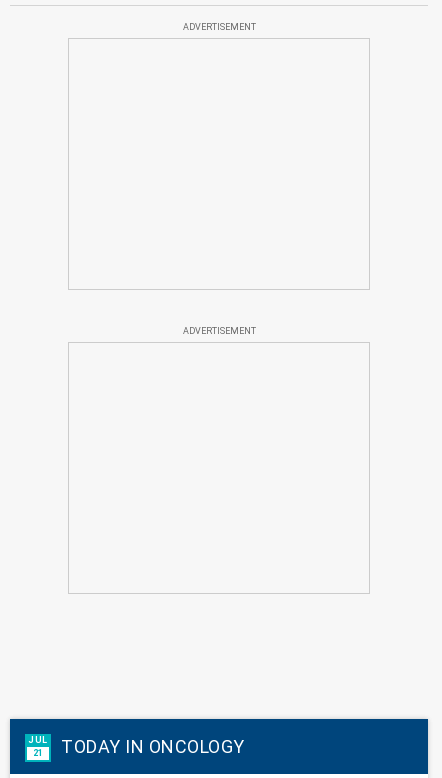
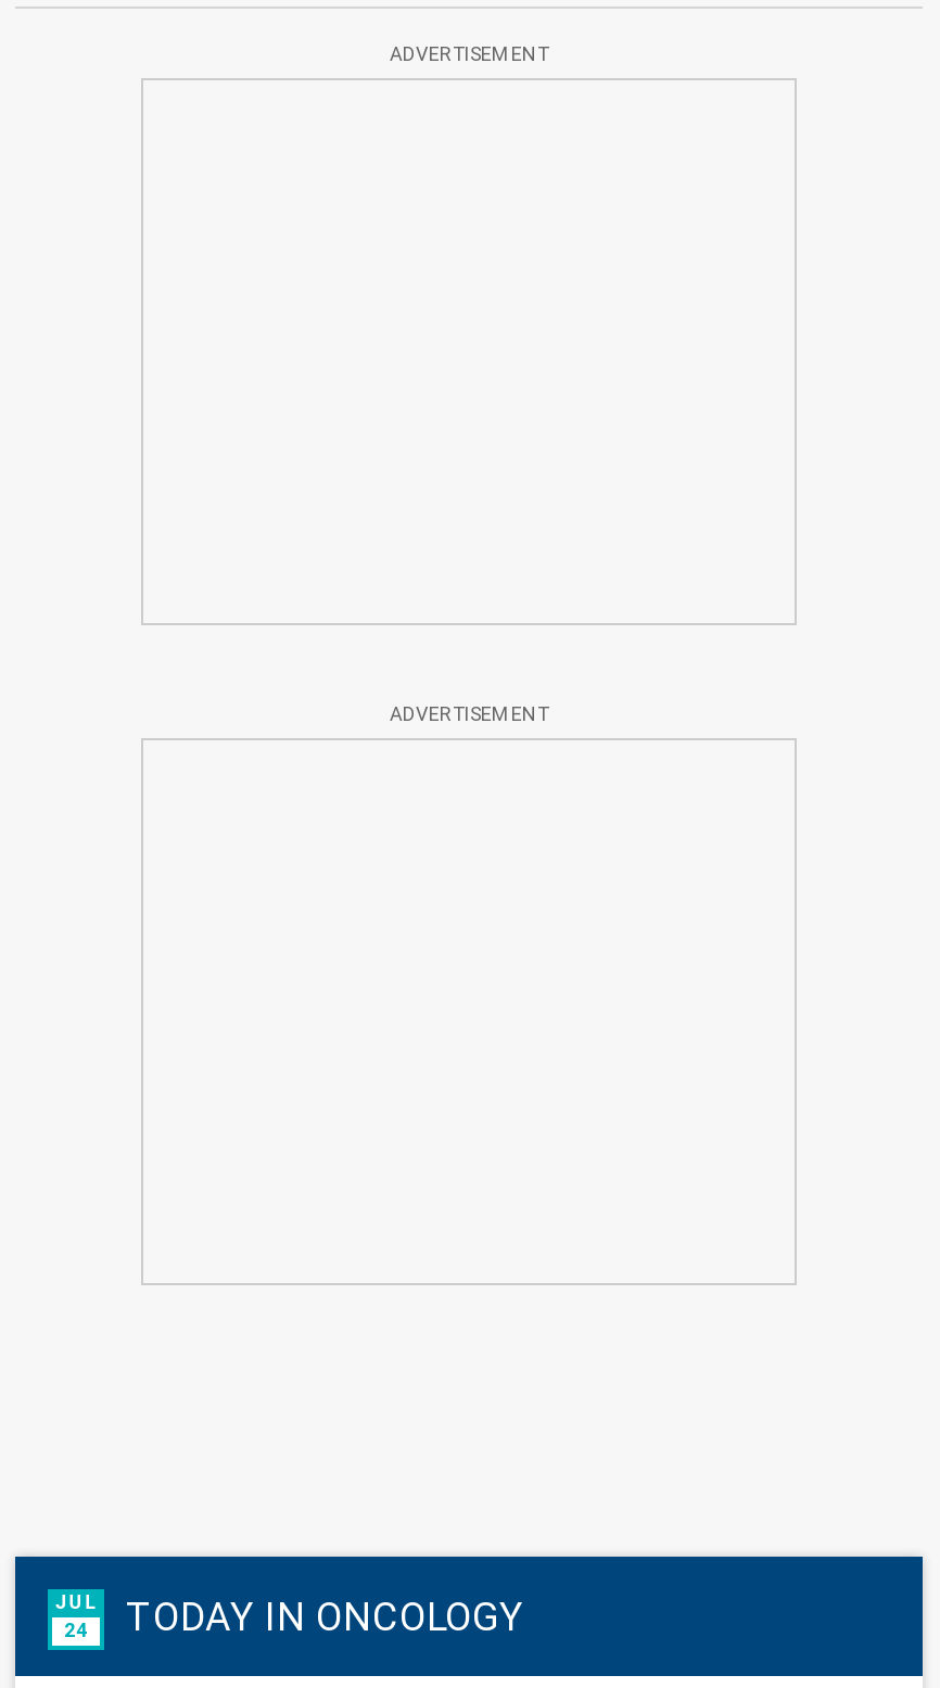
[28,735,244,758] JUL 21 TODAY IN ONCOLOGY -> [55,1591,524,1641] JUL 24 TODAY IN ONCOLOGY

